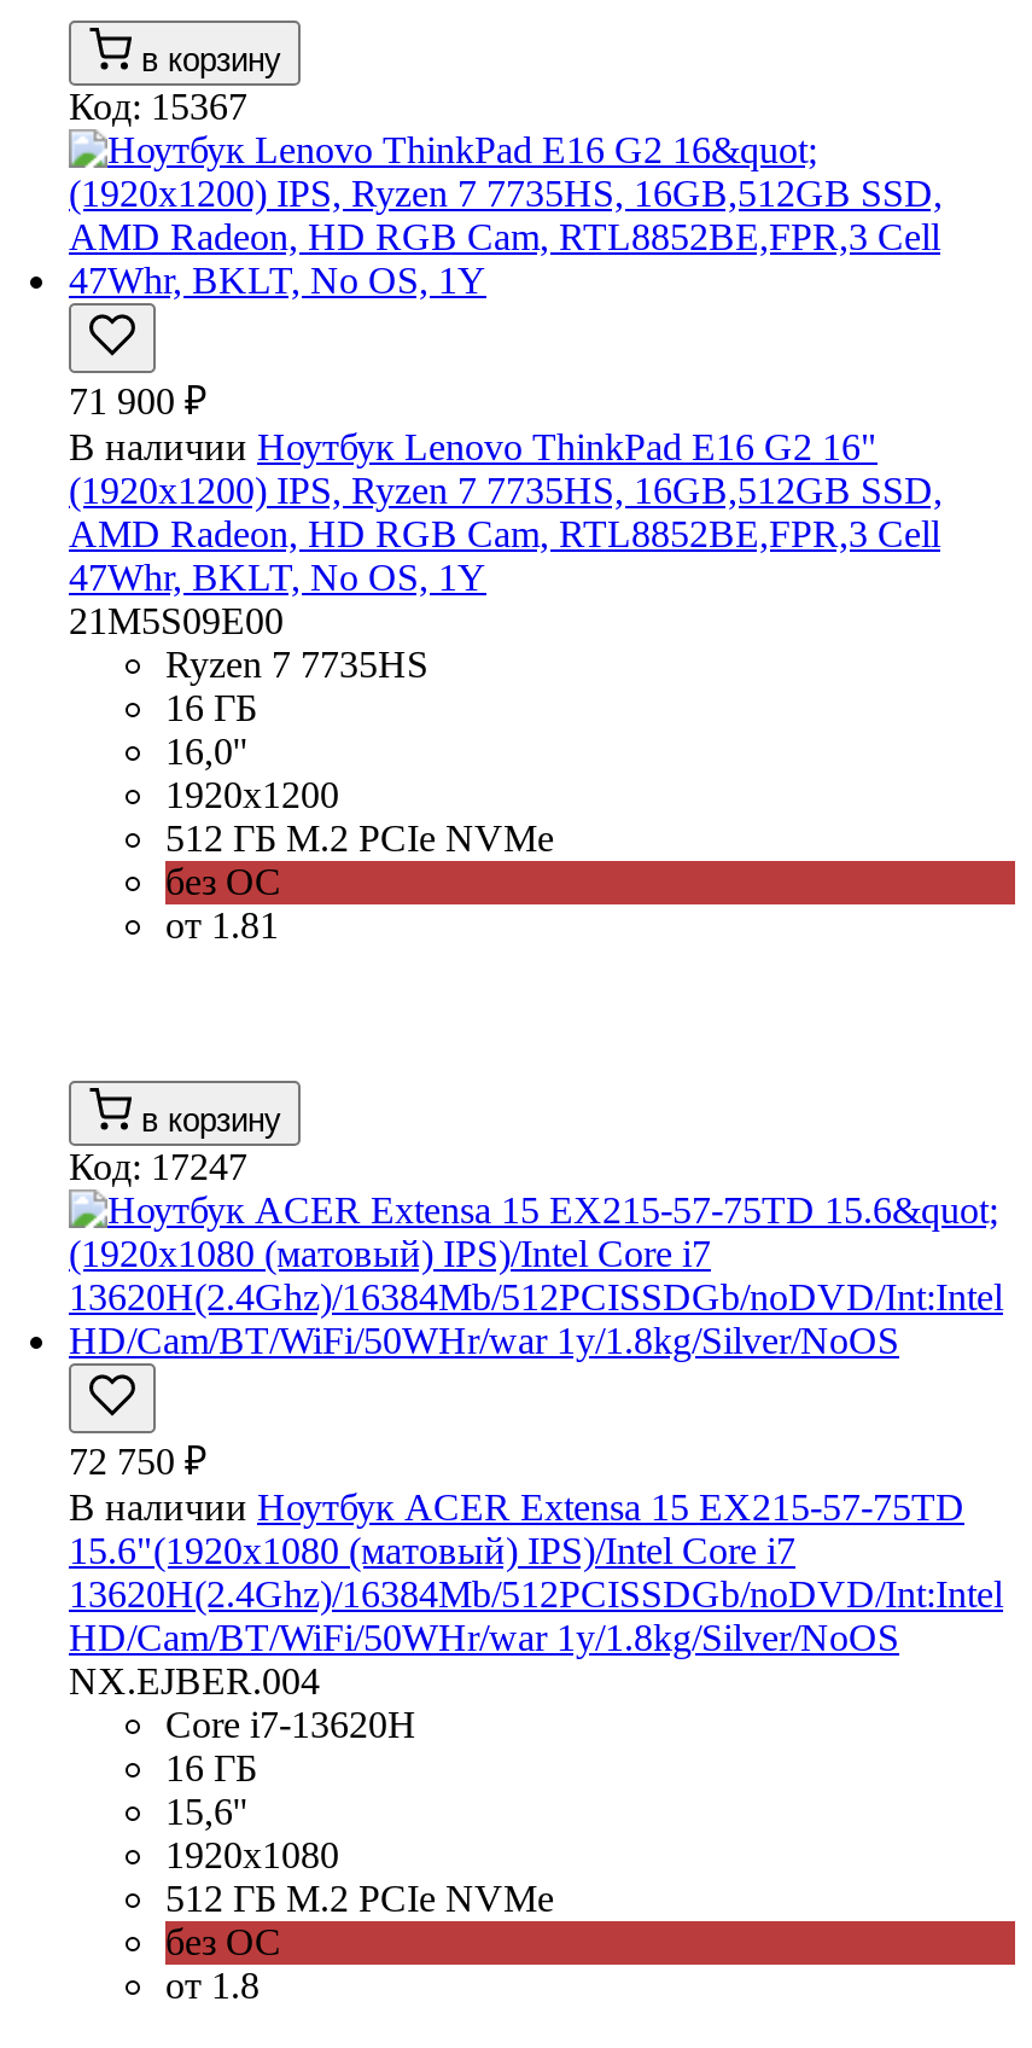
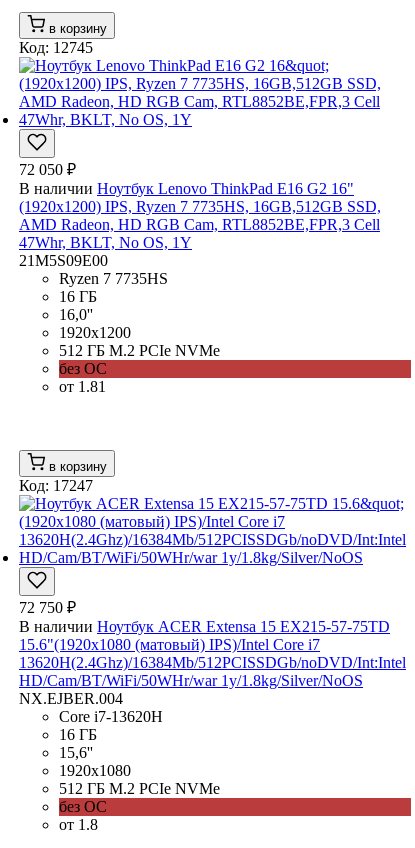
[69,86,247,128] Код: 15367 -> [19,39,93,56] Код: 12745
[69,381,206,422] 71 900 ₽ -> [19,161,76,178] 72 050 ₽

